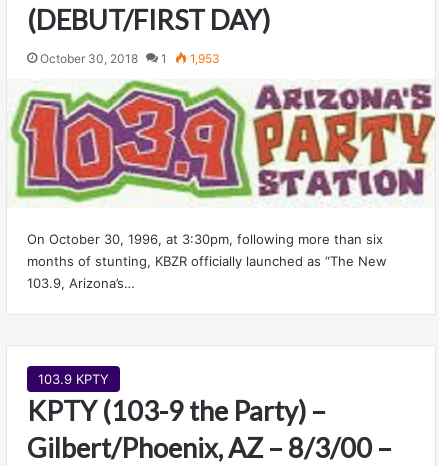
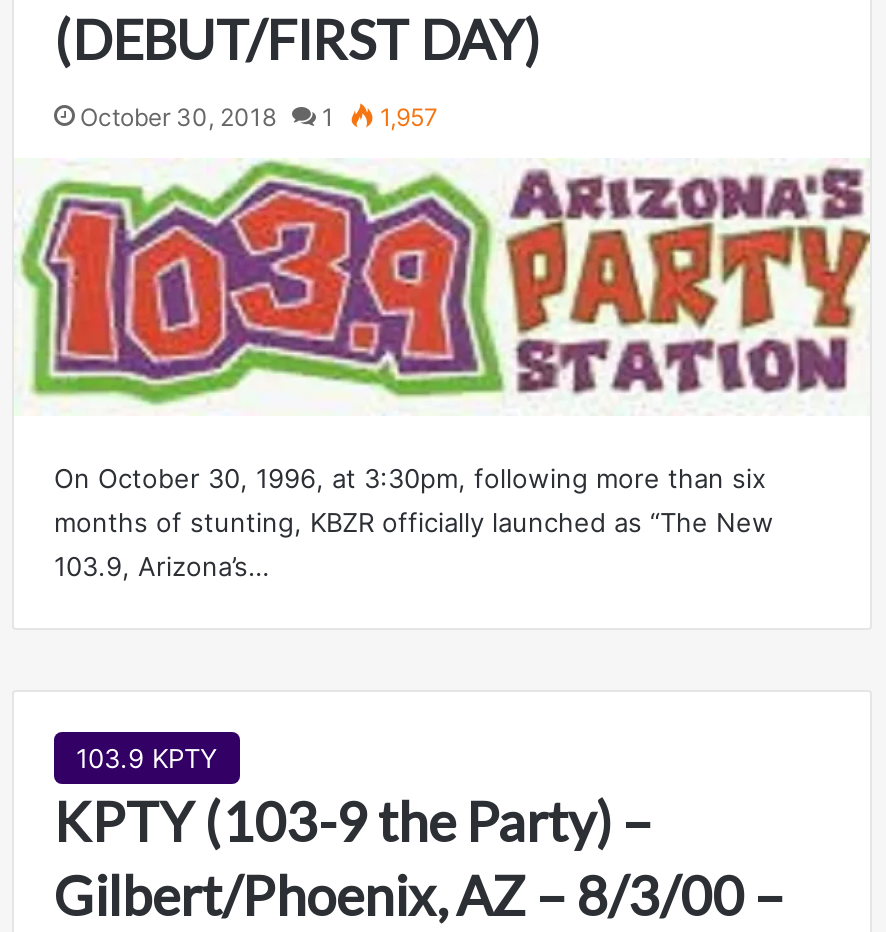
[40,51,220,66] October 30, 2018 1 1,953 -> [80,103,438,133] October 30, 2018 1 1,957

